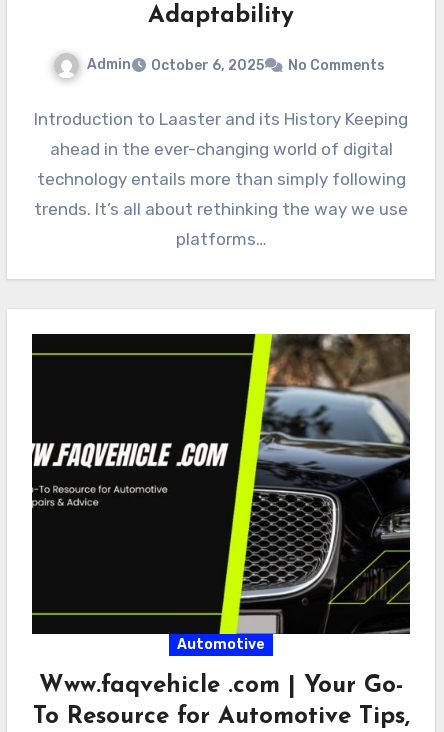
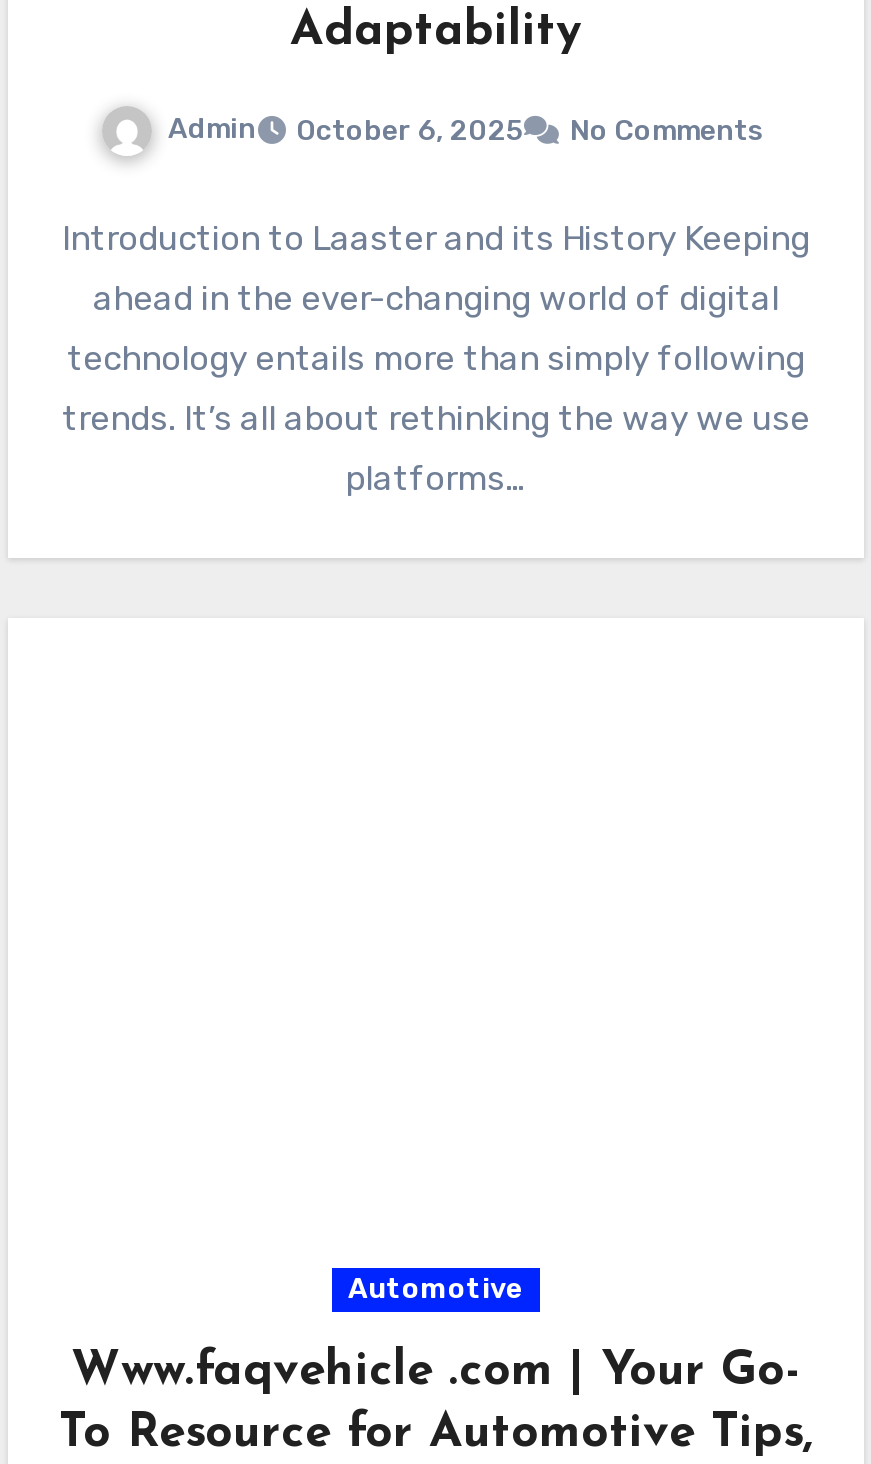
[31,333,411,635] [image] -> none

